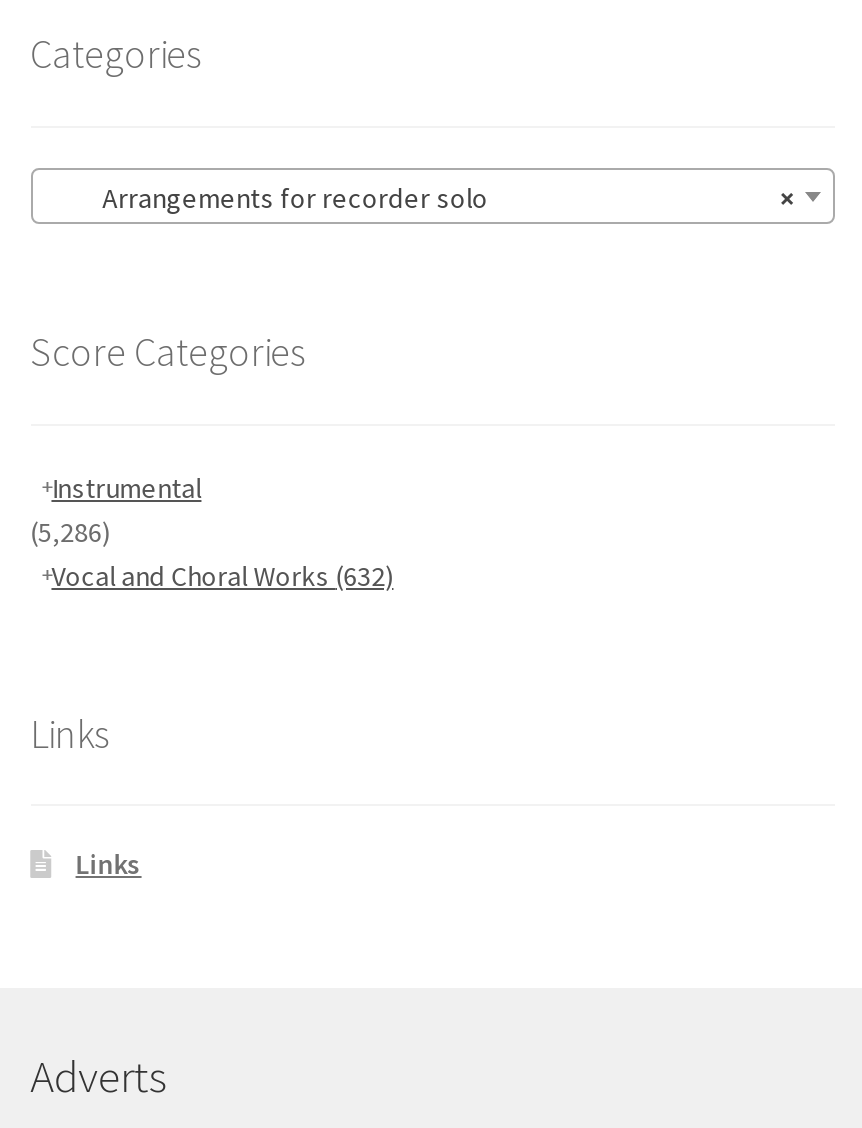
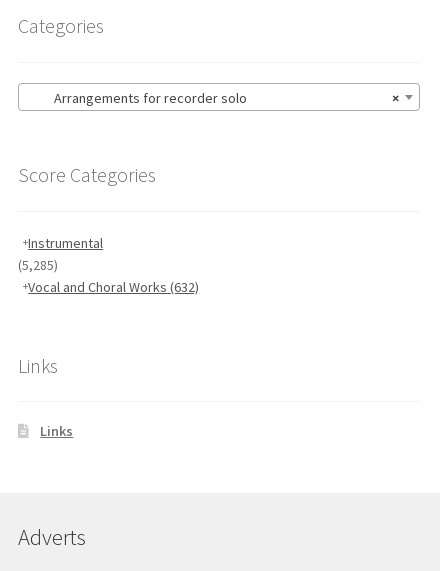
[30,513,110,549] (5,286) -> [18,256,58,274] (5,285)

